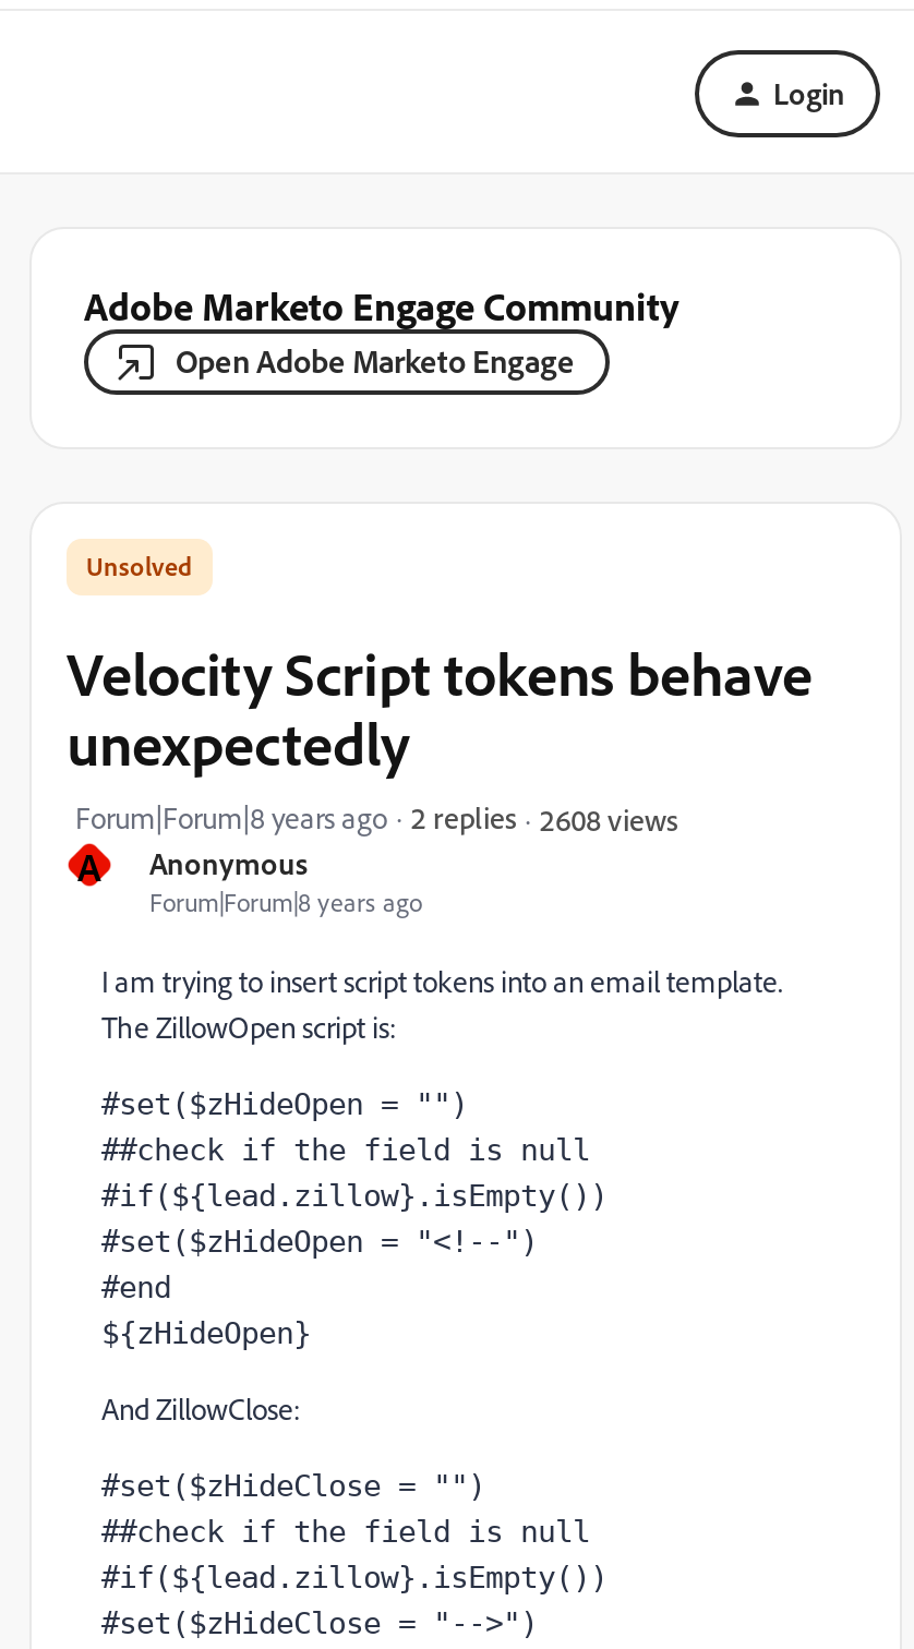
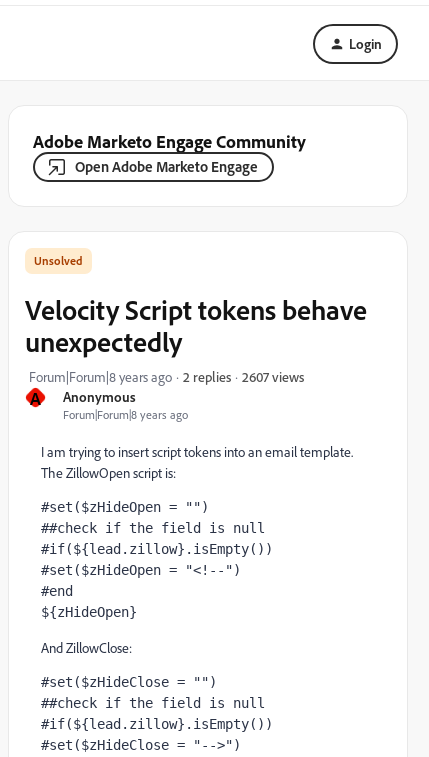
[540,799,677,836] 2608 views -> [242,367,304,384] 2607 views

